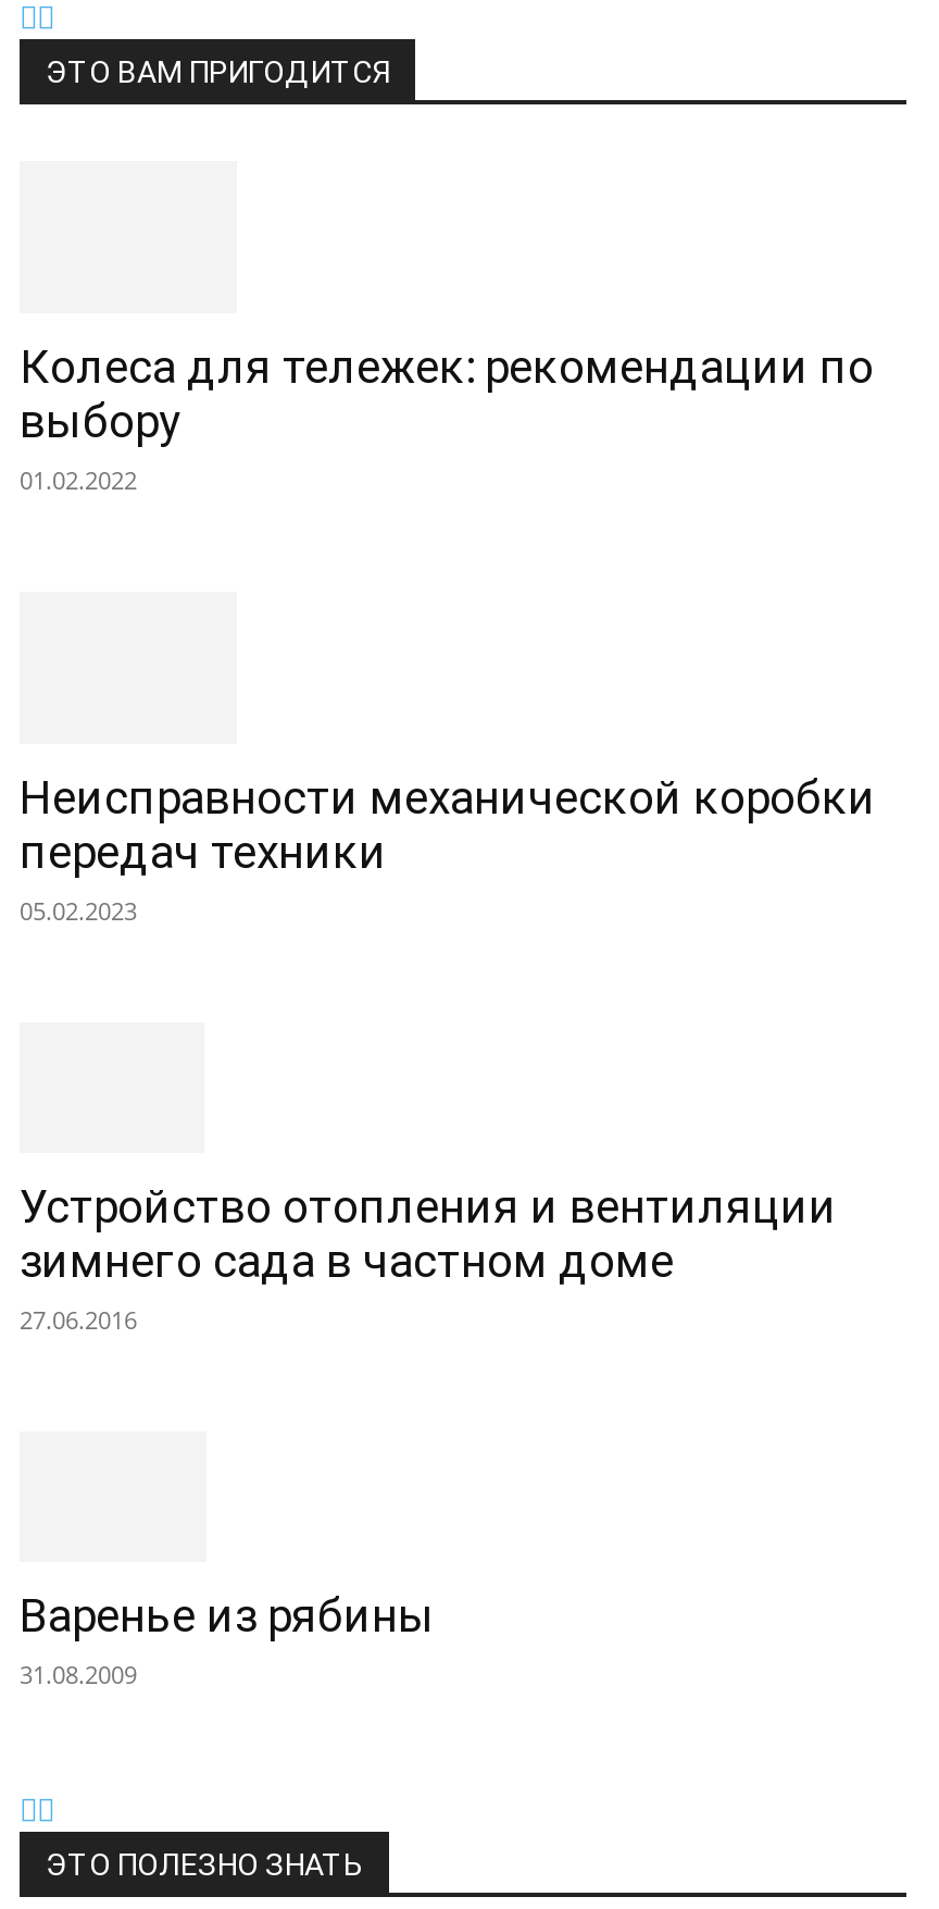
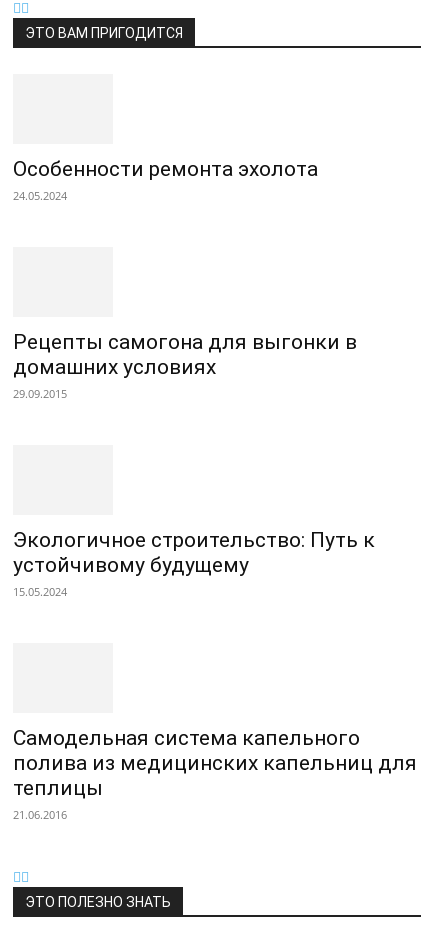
[20,342,874,496] Колеса для тележек: рекомендации по | выбору | 01.02.2022 -> [13,157,318,203] Особенности ремонта эхолота | 24.05.2024
[20,772,876,927] Неисправности механической коробки | передач техники | 05.02.2023 -> [13,330,357,401] Рецепты самогона для выгонки в | домашних условиях | 29.09.2015
[20,1180,837,1335] Устройство отопления и вентиляции | зимнего сада в частном доме | 27.06.2016 -> [13,528,375,599] Экологичное строительство: Путь к | устойчивому будущему | 15.05.2024
[20,1590,435,1690] Варенье из рябины | 31.08.2009 -> [13,726,417,822] Самодельная система капельного | полива из медицинских капельниц для | теплицы | 21.06.2016

